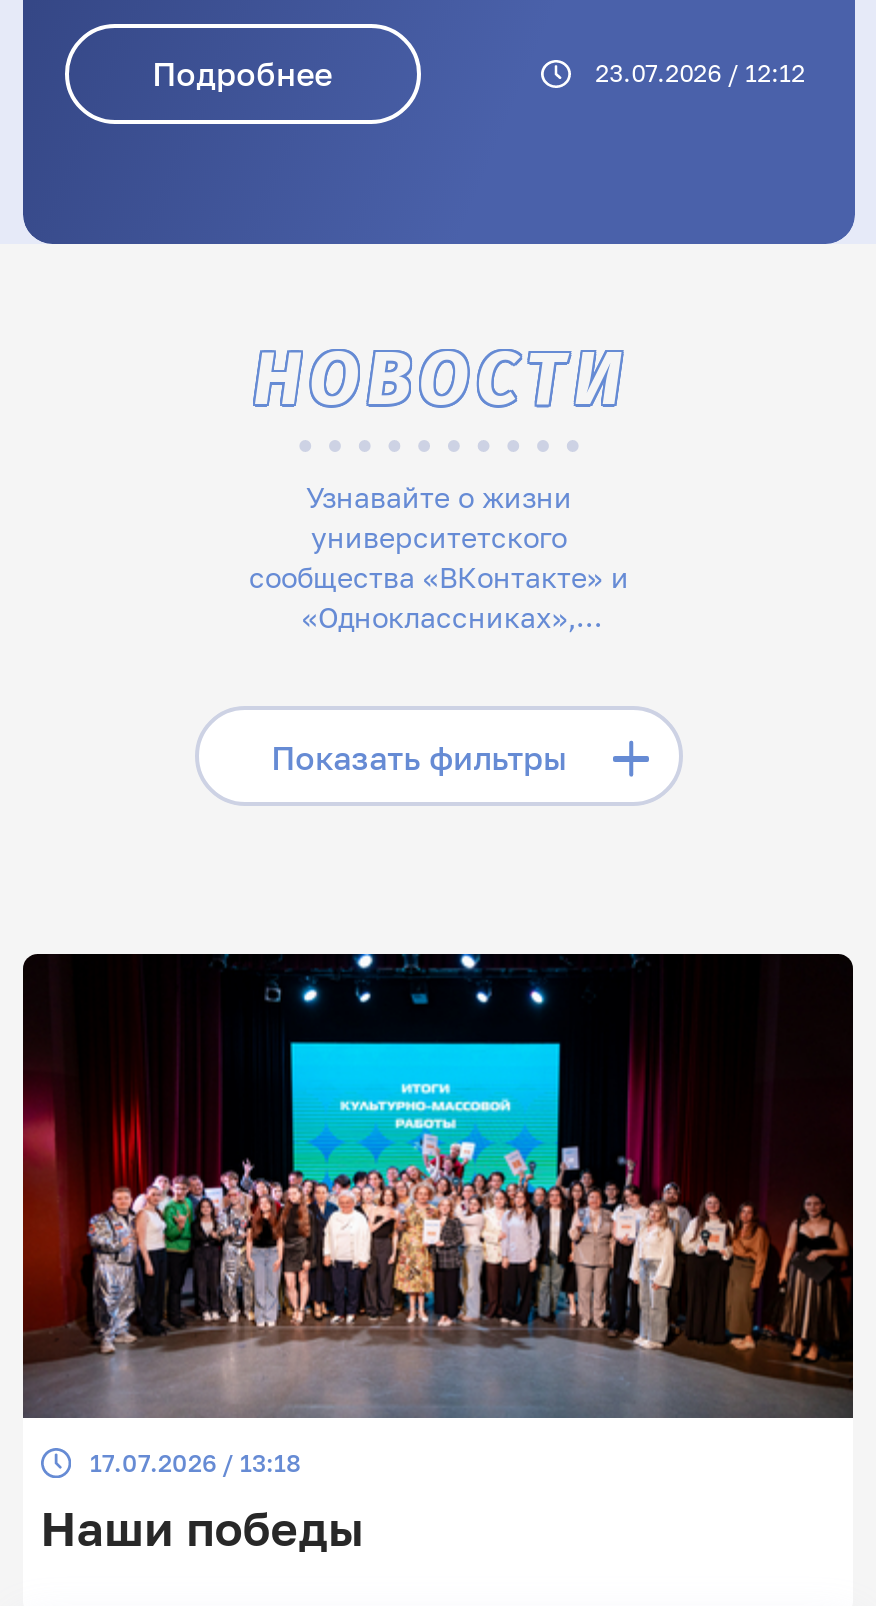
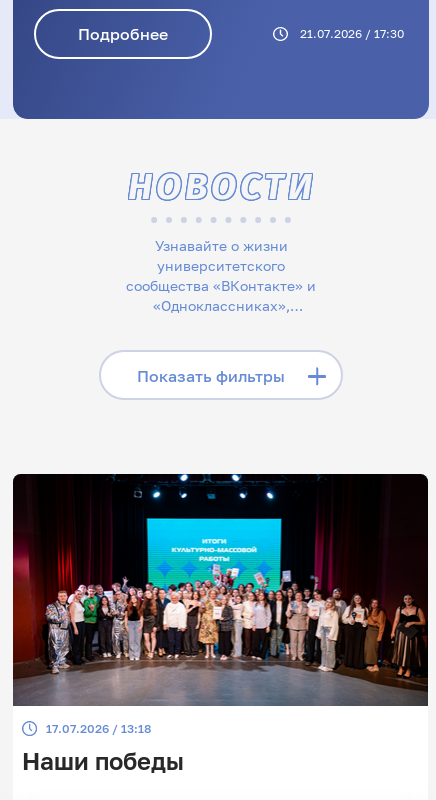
[595,58,805,88] 23.07.2026 / 12:12 -> [300,26,404,41] 21.07.2026 / 17:30

